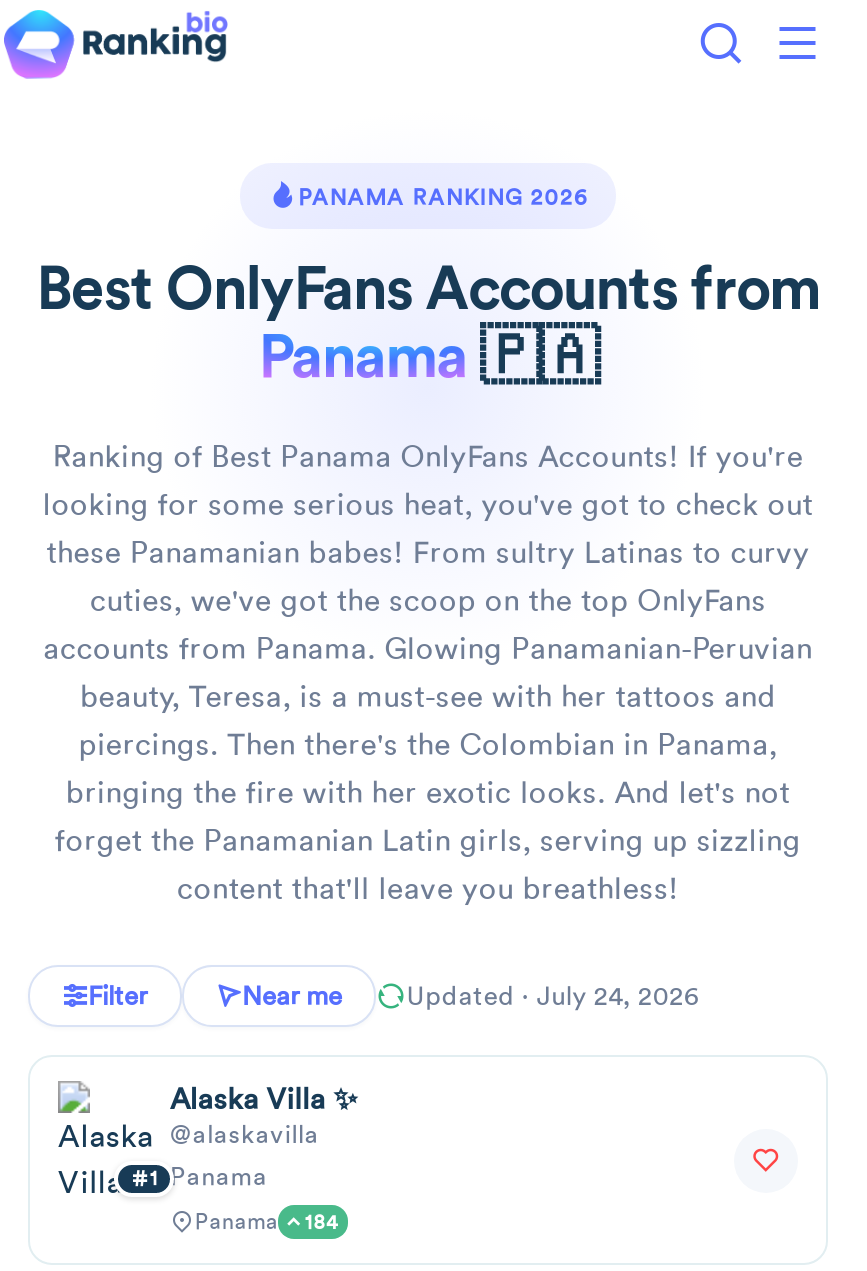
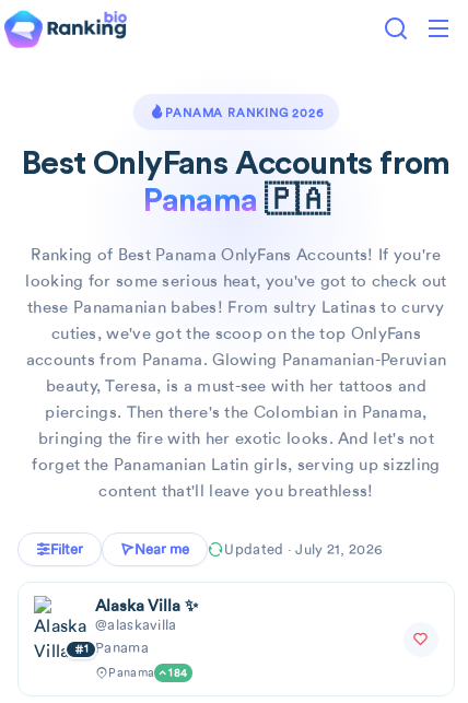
[407,981,700,1011] Updated · July 24, 2026 -> [224,541,383,558] Updated · July 21, 2026

